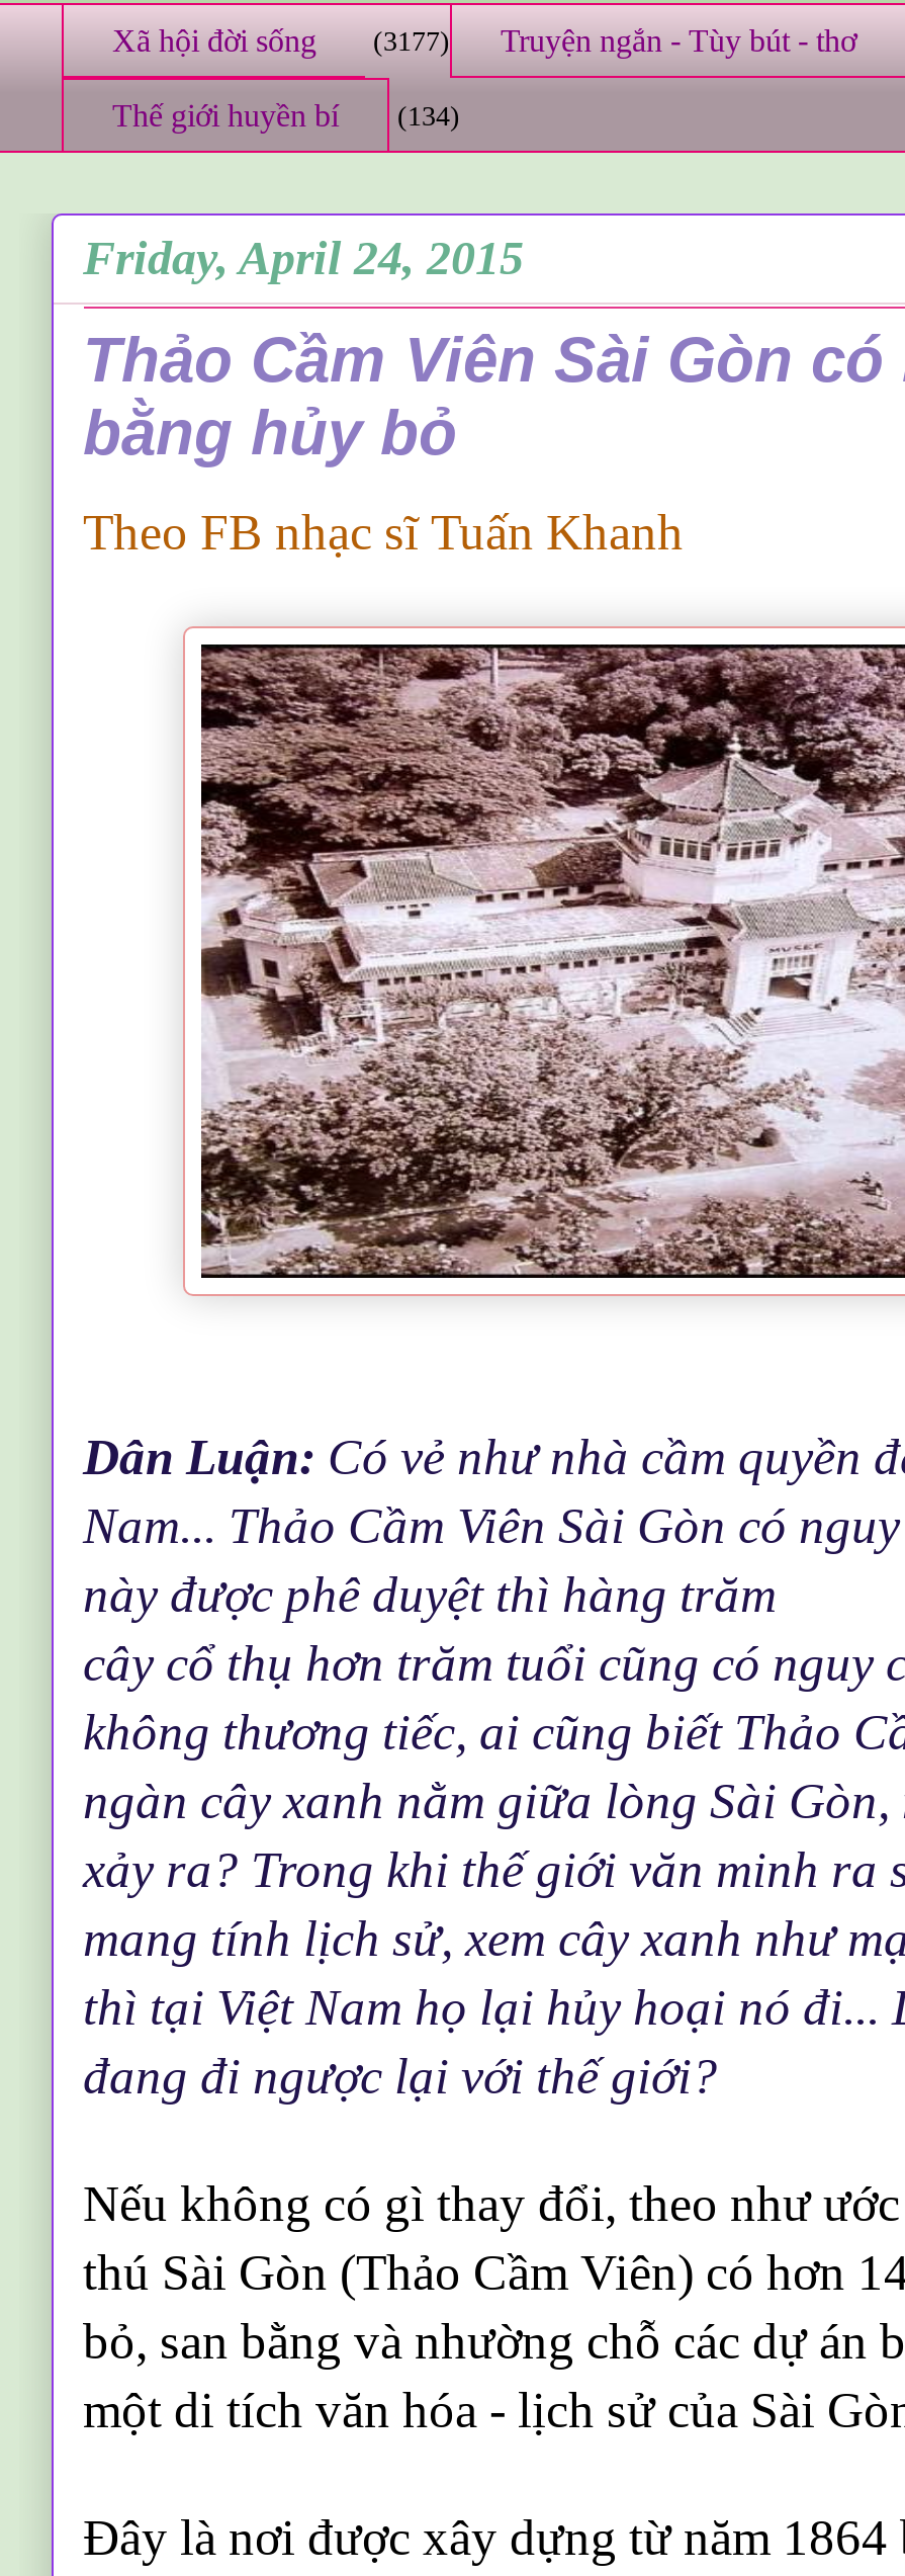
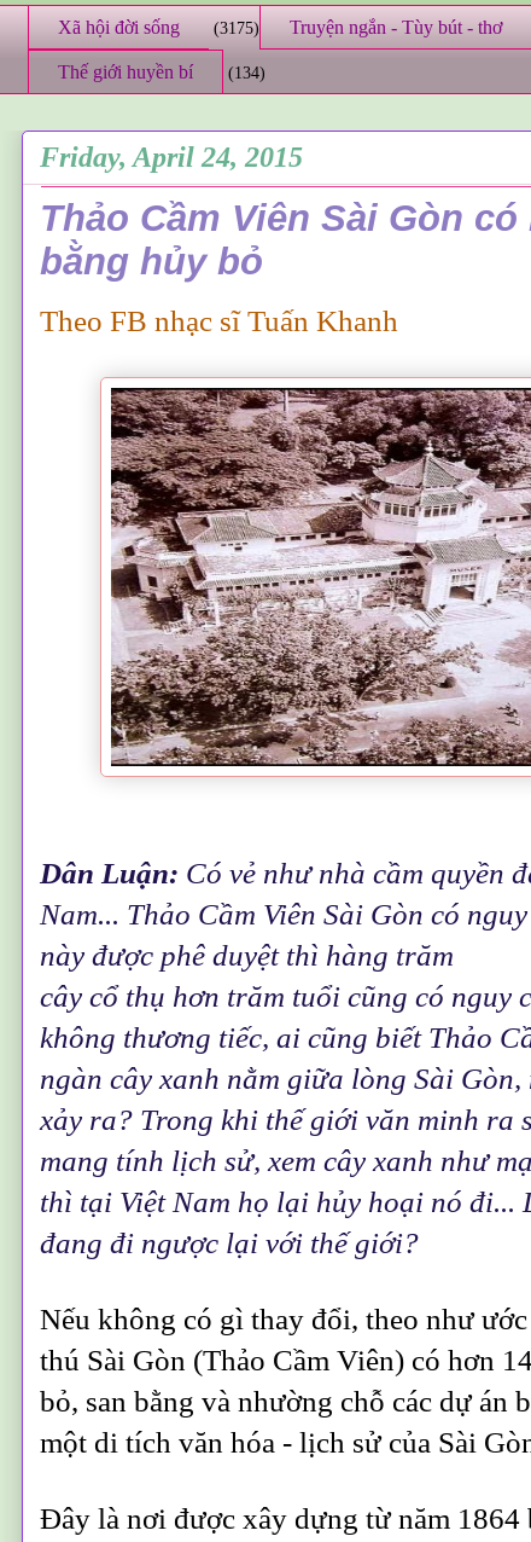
[112,22,856,57] Xã hội đời sống (3177) Truyện ngắn - Tùy bút - thơ -> [58,16,502,37] Xã hội đời sống (3175) Truyện ngắn - Tùy bút - thơ

